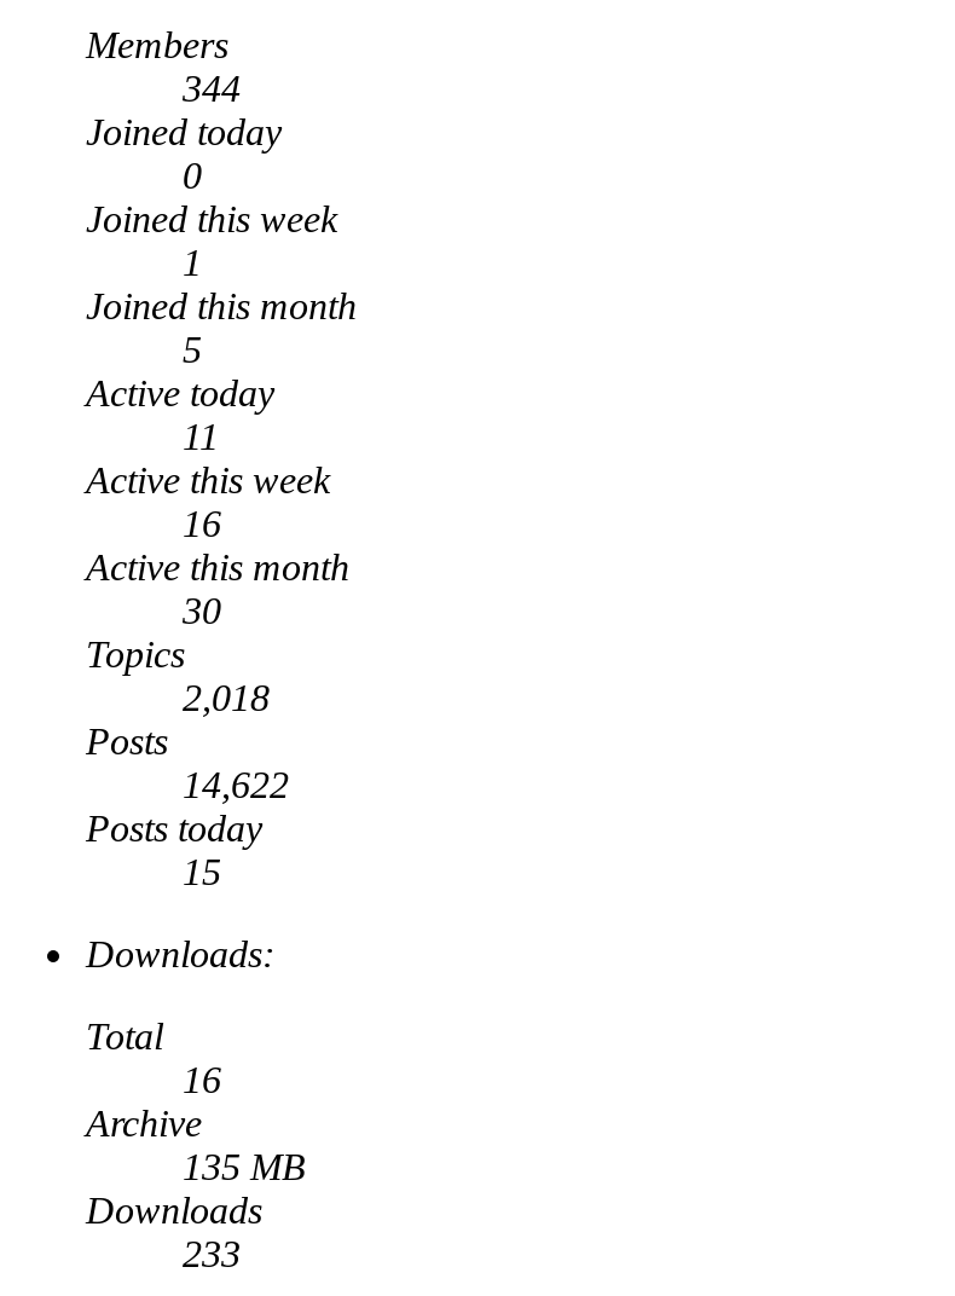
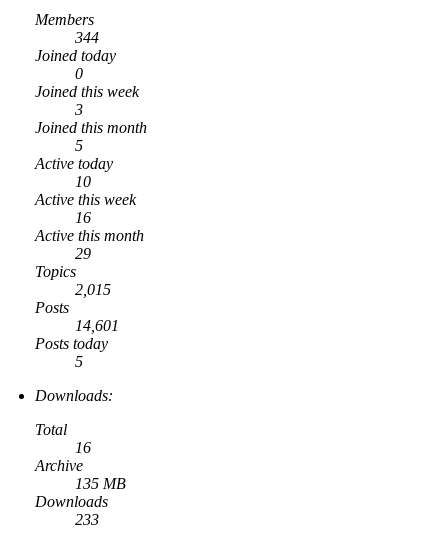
[183,242,202,283] 1 -> [75,101,83,118] 3
[183,416,219,457] 11 -> [75,173,91,190] 10
[183,590,221,631] 30 -> [75,245,91,262] 29
[183,677,270,718] 2,018 -> [75,281,111,298] 2,015
[183,764,289,805] 14,622 -> [75,317,119,334] 14,601
[183,851,221,892] 15 -> [75,353,83,370] 5

